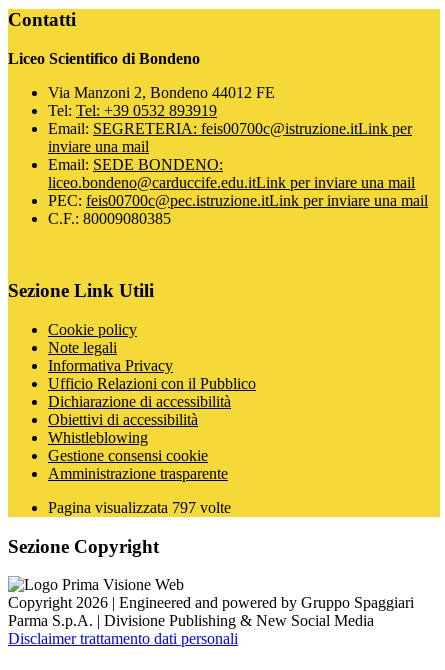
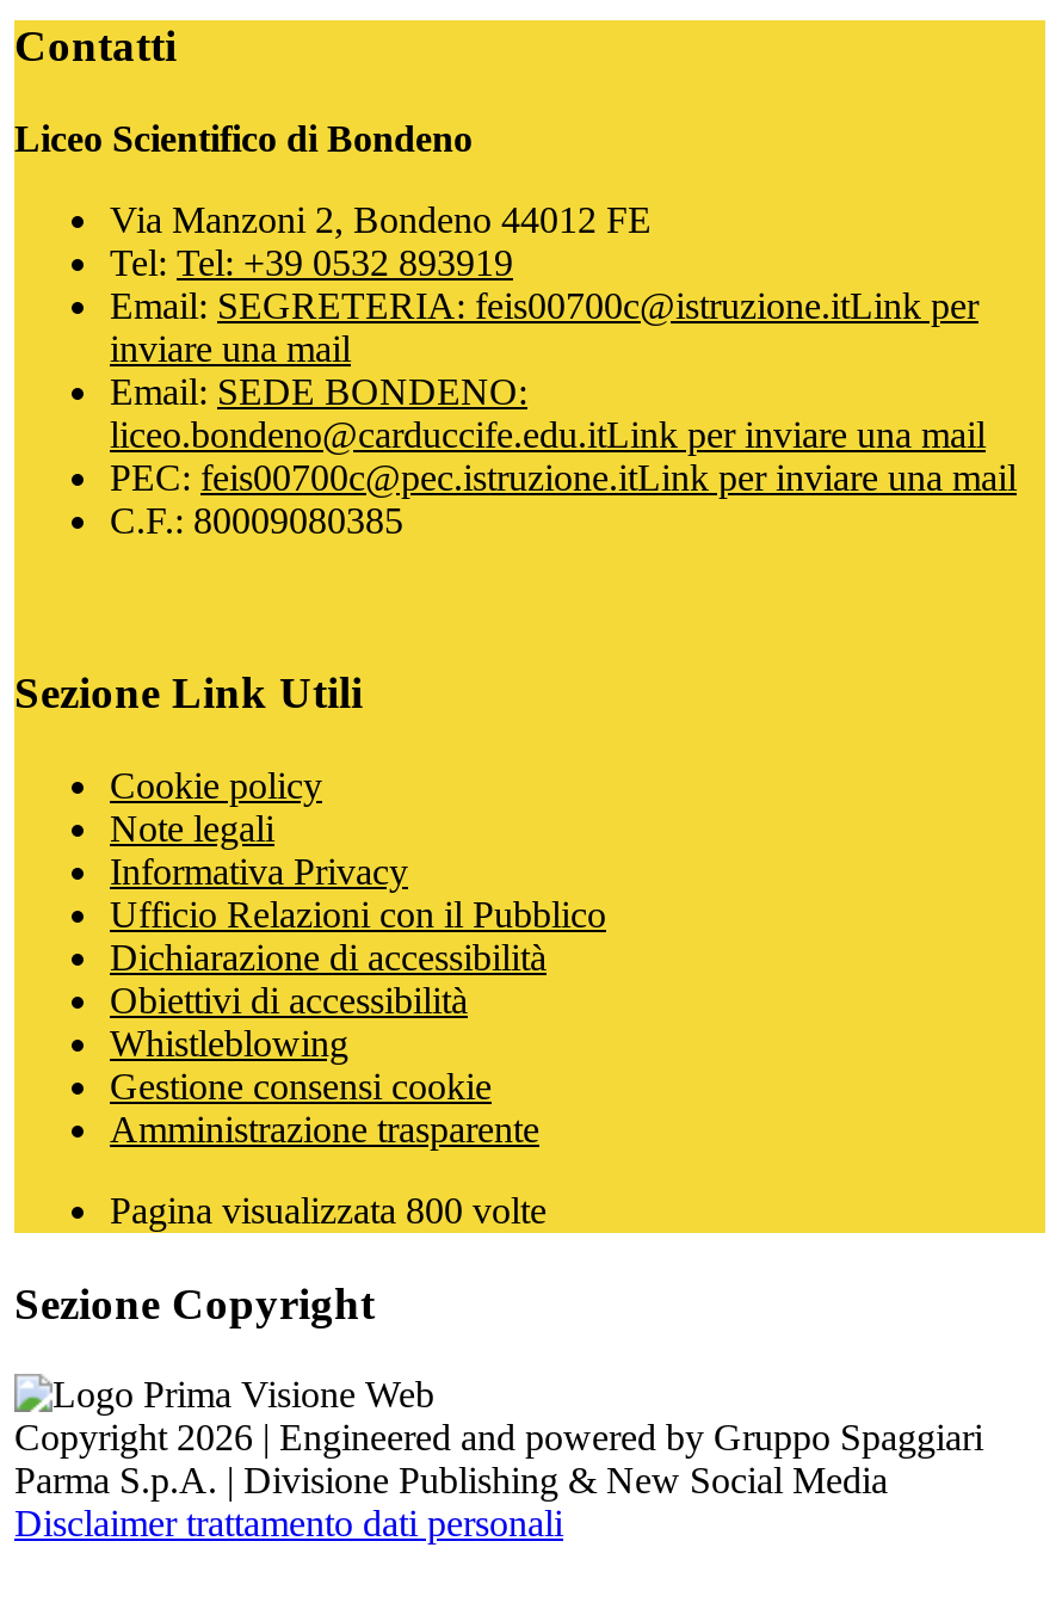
[48,499,231,516] Pagina visualizzata 797 volte -> [110,1190,547,1231] Pagina visualizzata 800 volte

